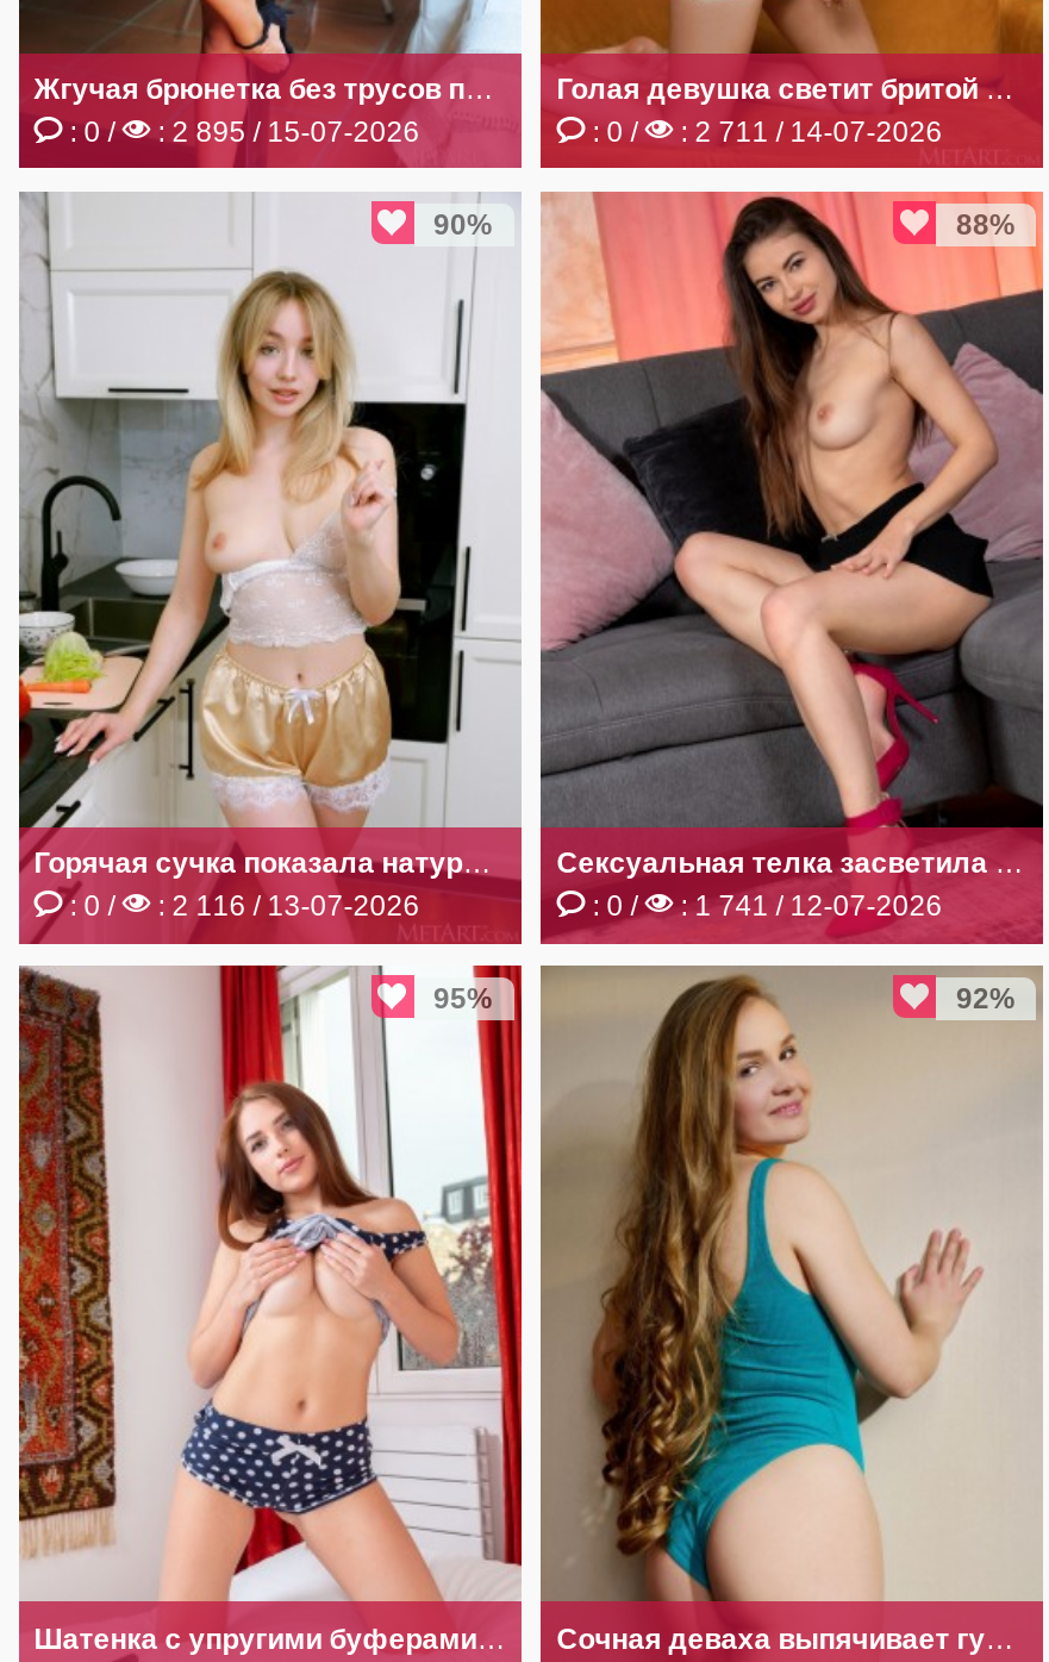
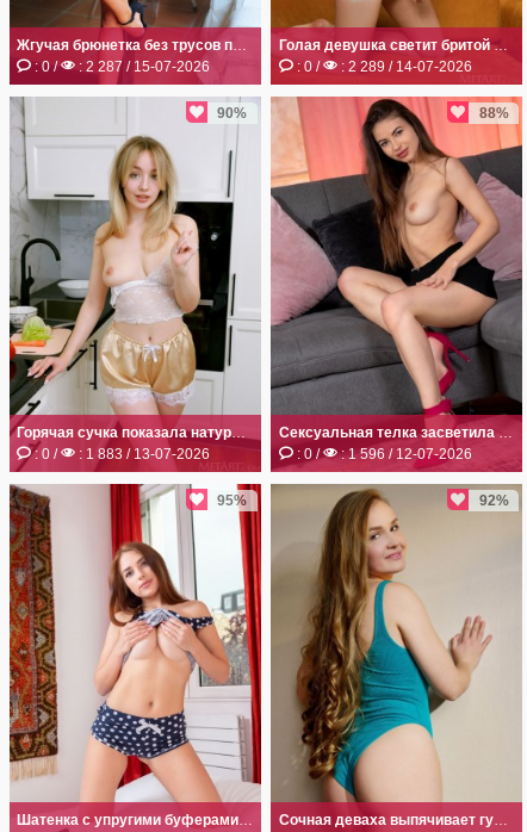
[63,116,420,150] : 0 / : 2 895 / 15-07-2026 -> [31,58,210,75] : 0 / : 2 287 / 15-07-2026
[585,116,943,150] : 0 / : 2 711 / 14-07-2026 -> [293,58,472,75] : 0 / : 2 289 / 14-07-2026
[63,891,420,924] : 0 / : 2 116 / 13-07-2026 -> [31,446,210,463] : 0 / : 1 883 / 13-07-2026
[585,891,943,924] : 0 / : 1 741 / 12-07-2026 -> [293,446,472,463] : 0 / : 1 596 / 12-07-2026

